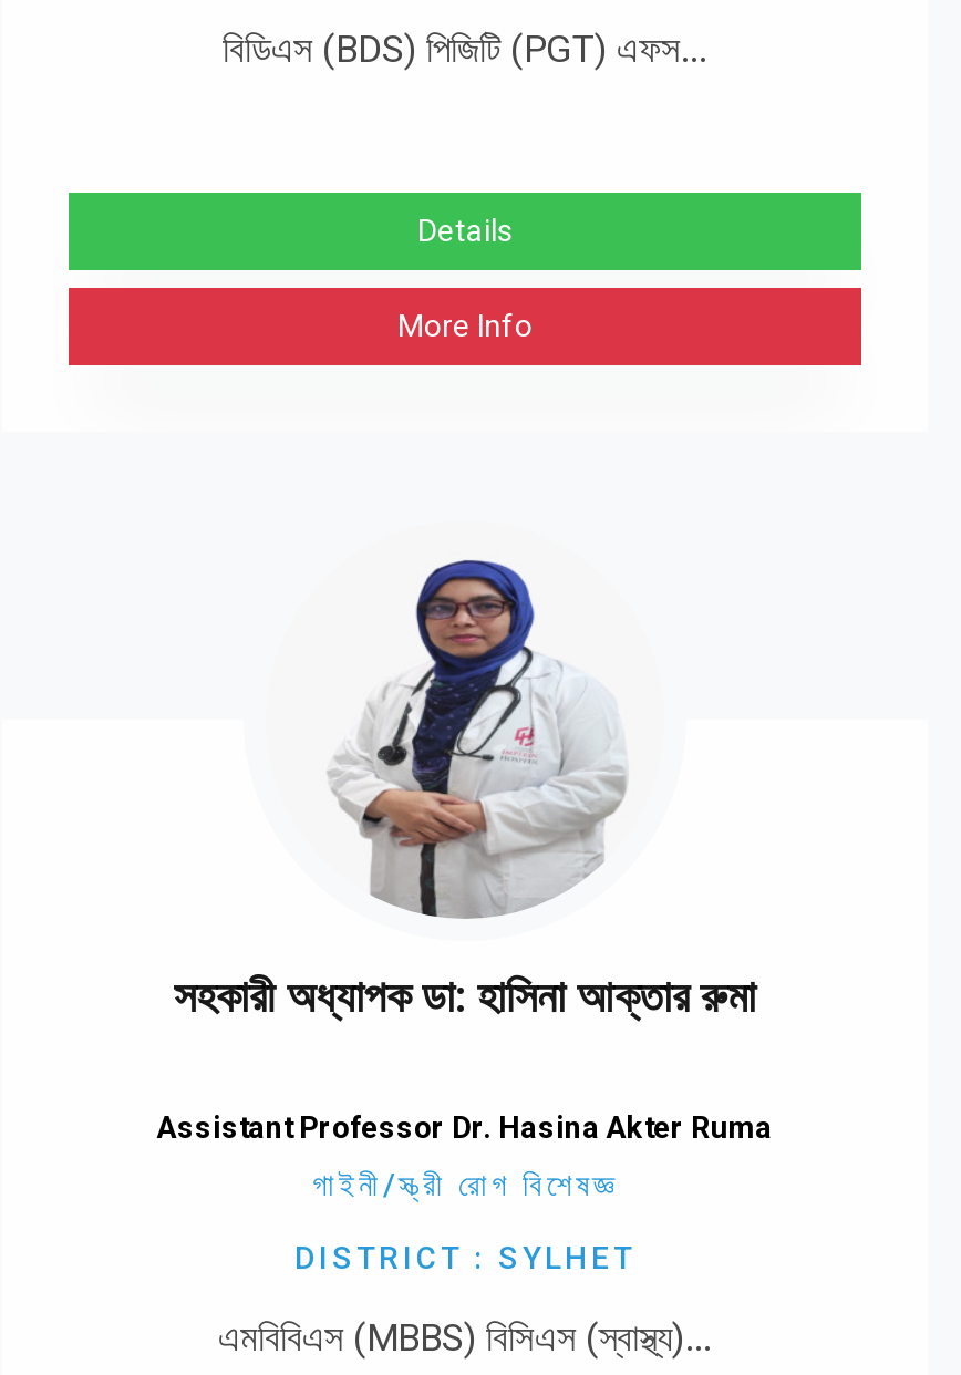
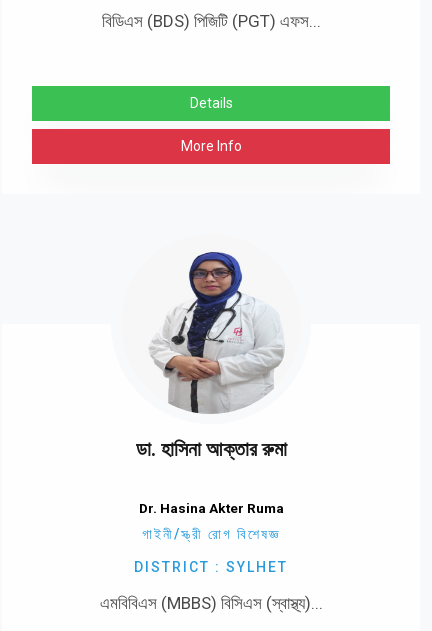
[174,970,756,1023] সহকারী অধ্যাপক ডা: হাসিনা আক্তার রুমা -> [135,437,286,461] ডা. হাসিনা আক্তার রুমা
[157,1109,773,1145] Assistant Professor Dr. Hasina Akter Ruma -> [138,500,283,516] Dr. Hasina Akter Ruma

